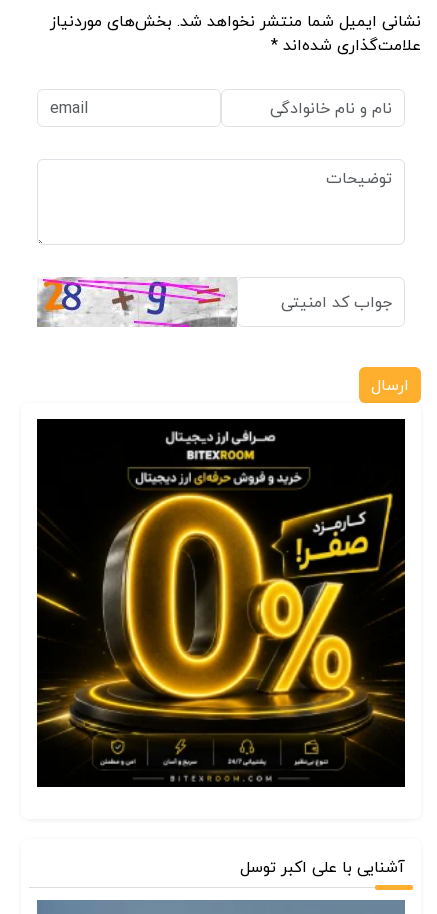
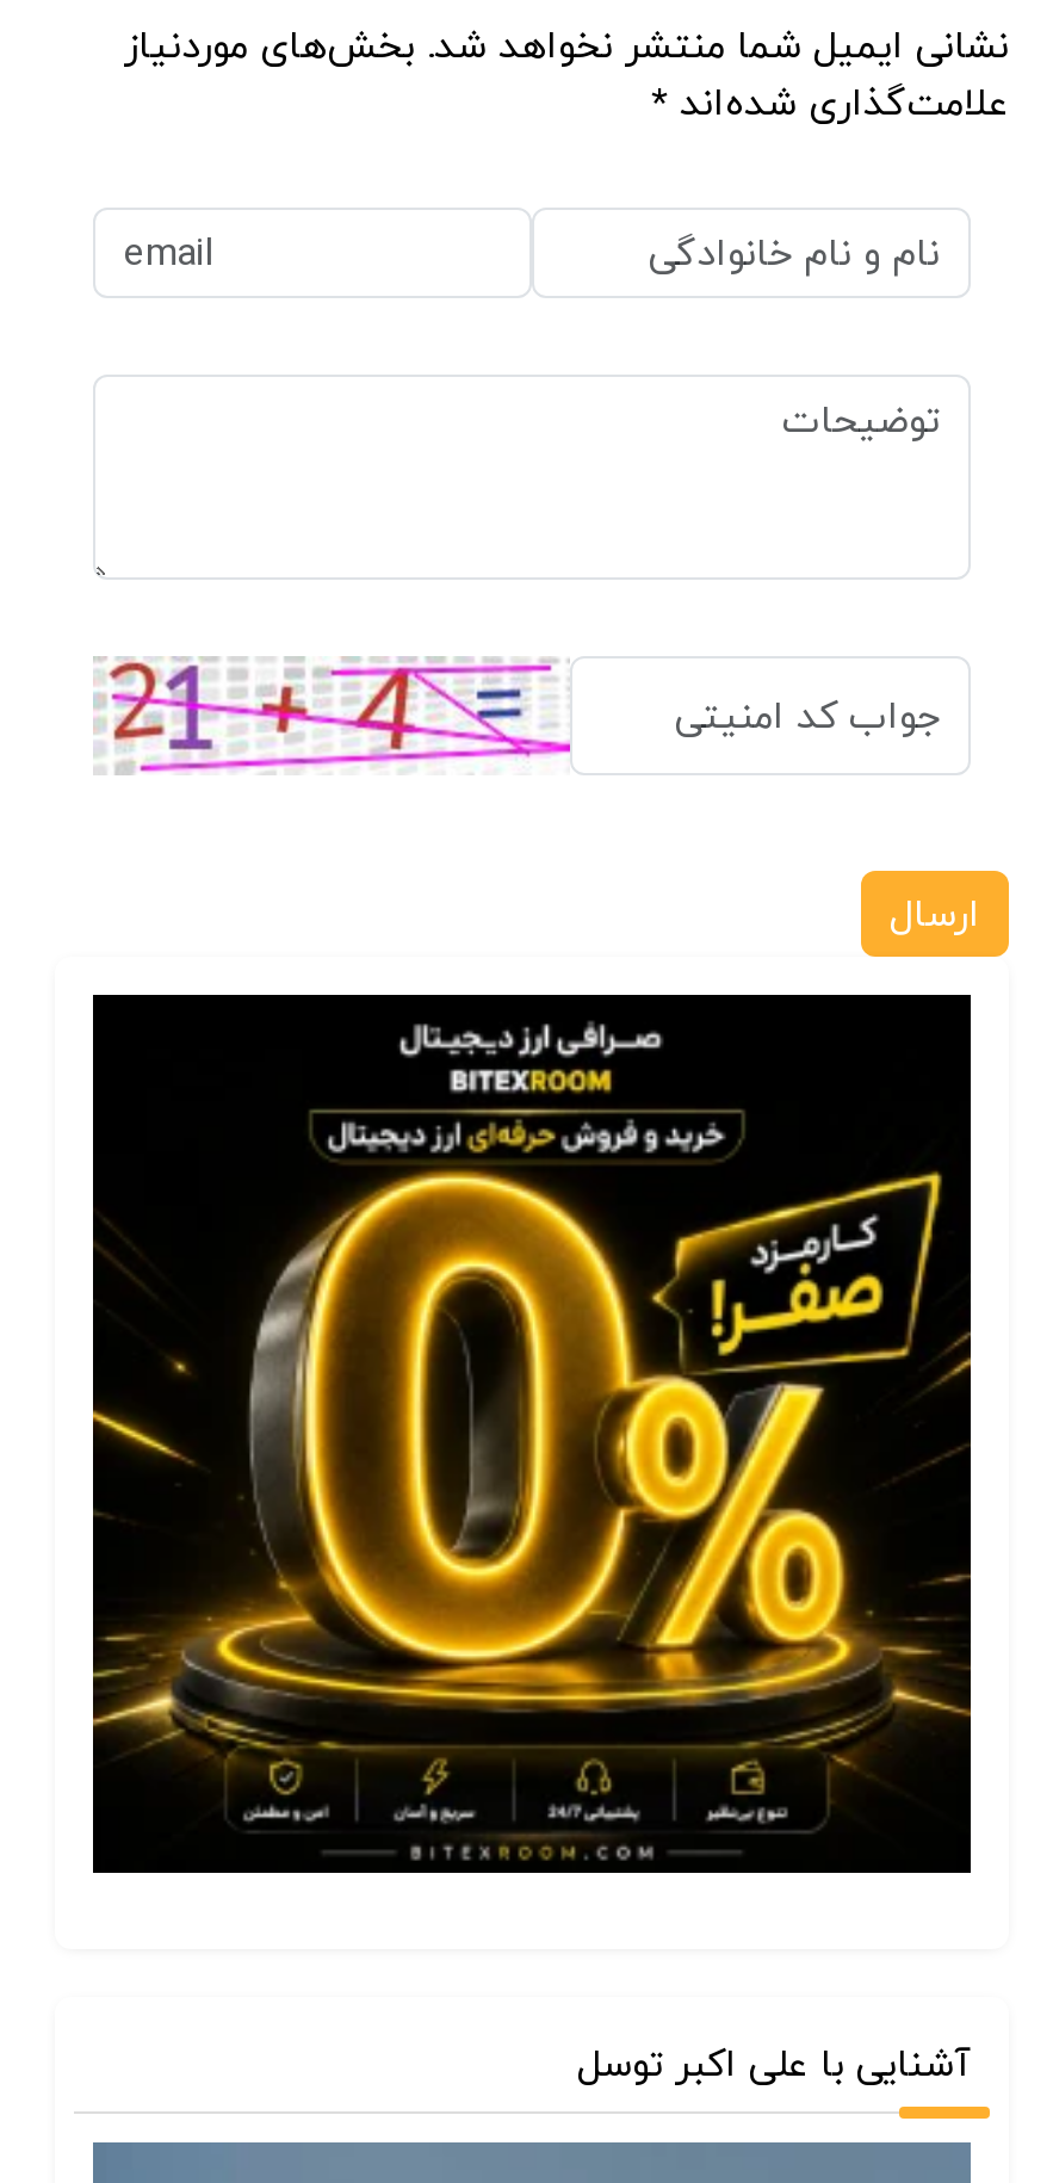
[37,277,237,328] [image] -> [95,658,572,775] [image]

